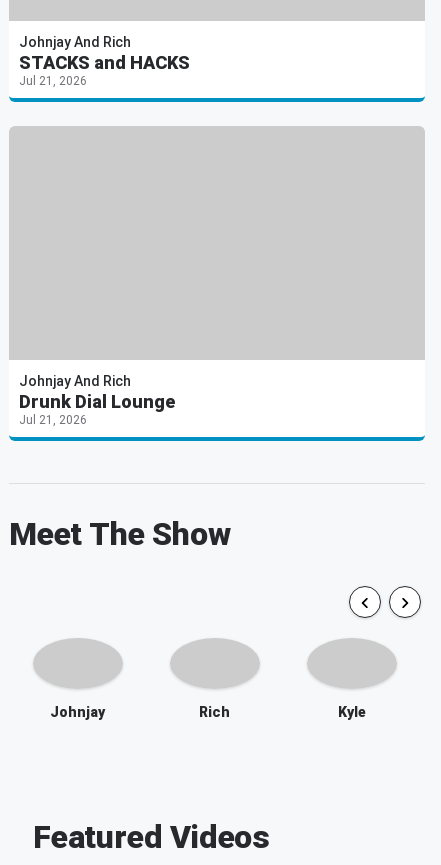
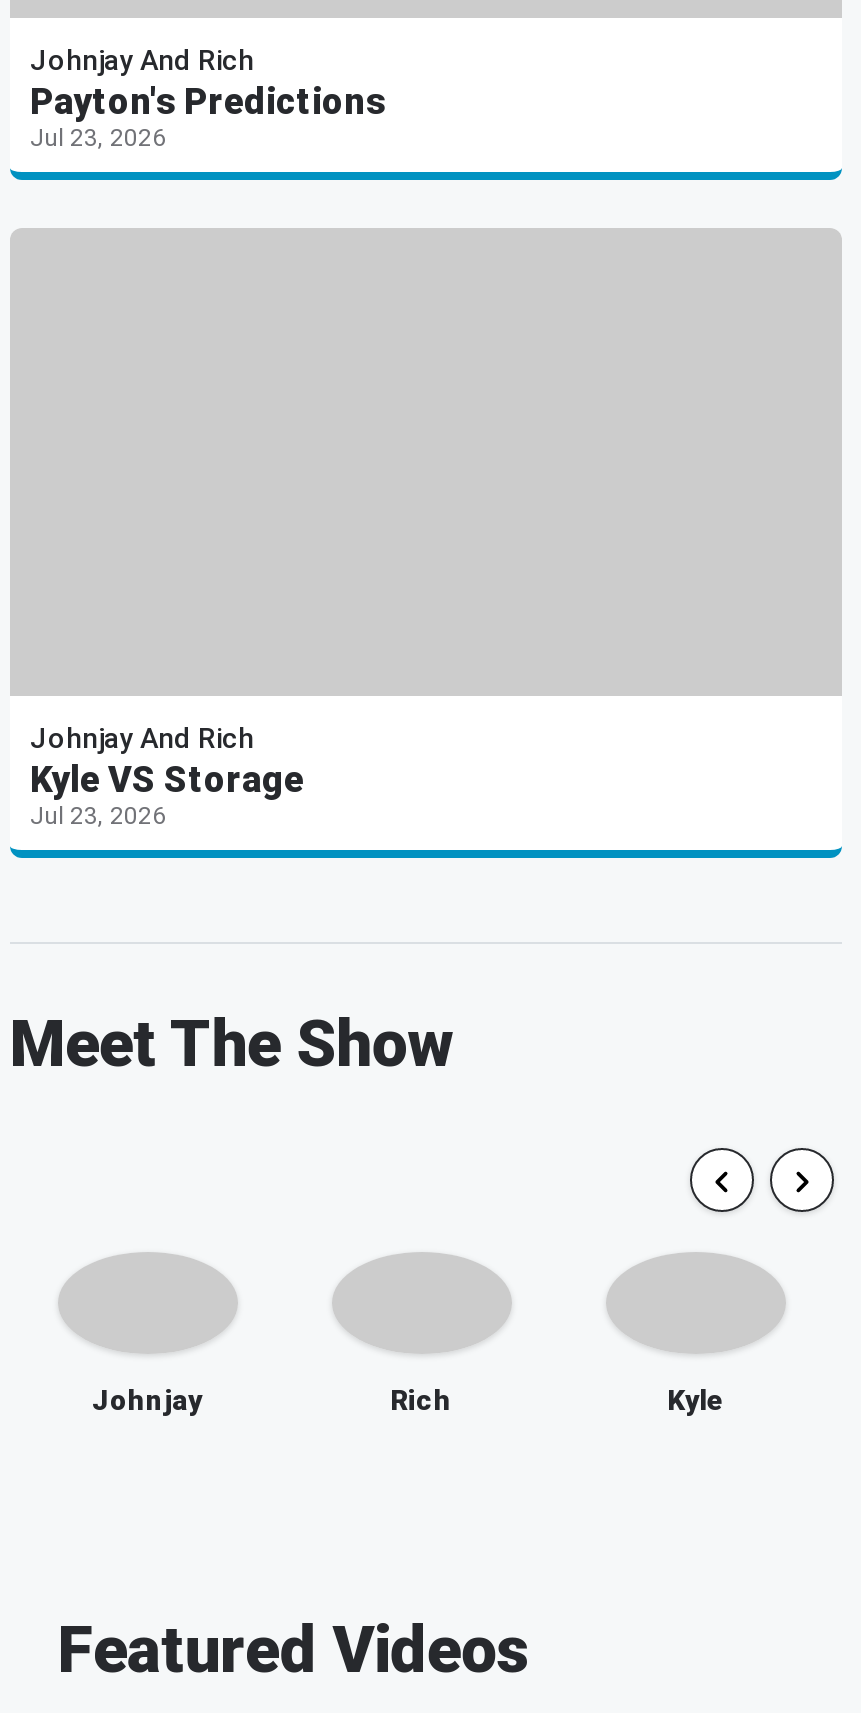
[19,52,190,88] STACKS and HACKS | Jul 21, 2026 -> [30,81,386,153] Payton's Predictions | Jul 23, 2026
[19,391,175,427] Drunk Dial Lounge | Jul 21, 2026 -> [30,759,304,831] Kyle VS Storage | Jul 23, 2026

